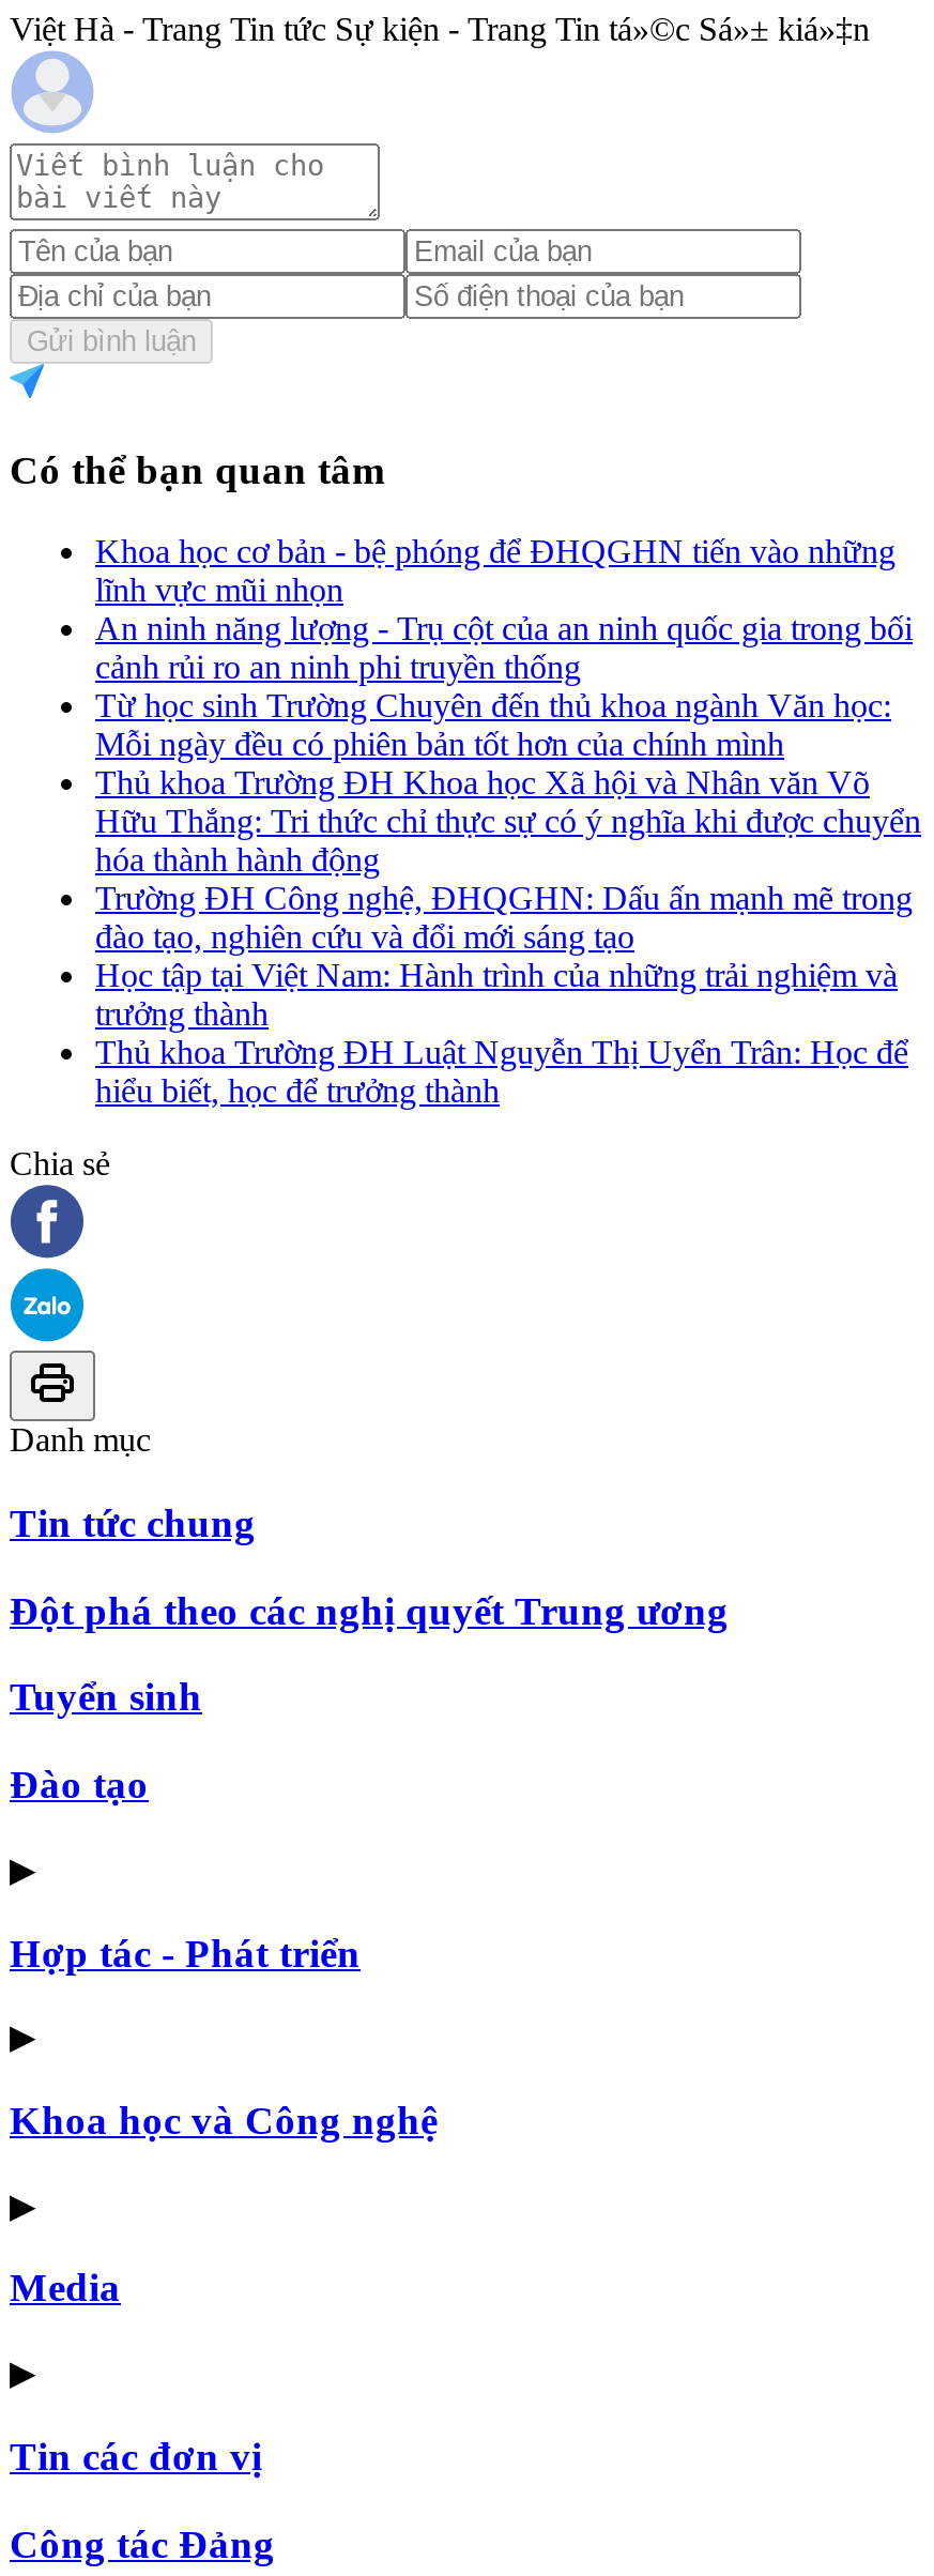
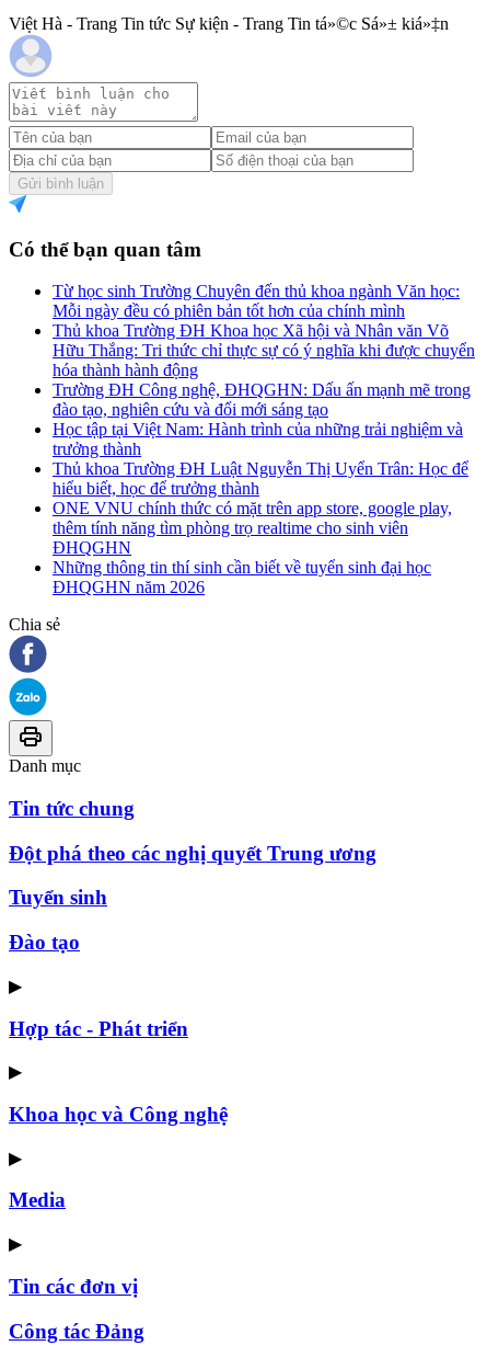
[95,533,913,685] Khoa học cơ bản - bệ phóng để ĐHQGHN tiến vào những | lĩnh vực mũi nhọn | An ninh năng lượng - Trụ cột của an ninh quốc gia trong bối | cảnh rủi ro an ninh phi truyền thống -> none
moved [95,688,921,1109] -> [53,282,475,498]: Từ học sinh Trường Chuyên đến thủ khoa ngành Văn học: | Mỗi ngày đều có phiên bản tốt hơn của chính mình | Thủ khoa Trường ĐH Khoa học Xã hội và Nhân văn Võ | ... | Thủ khoa Trường ĐH Luật Nguyễn Thị Uyển Trân: Học để | hiểu biết, học để trưởng thành
none -> [53,499,452,597] ONE VNU chính thức có mặt trên app store, google play, | thêm tính năng tìm phòng trọ realtime cho sinh viên | ĐHQGHN | Những thông tin thí sinh cần biết về tuyển sinh đại học | ĐHQGHN năm 2026

